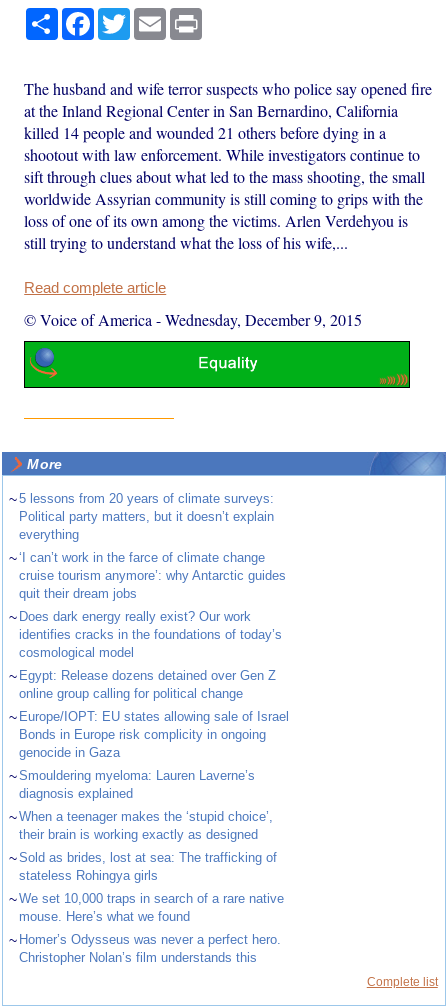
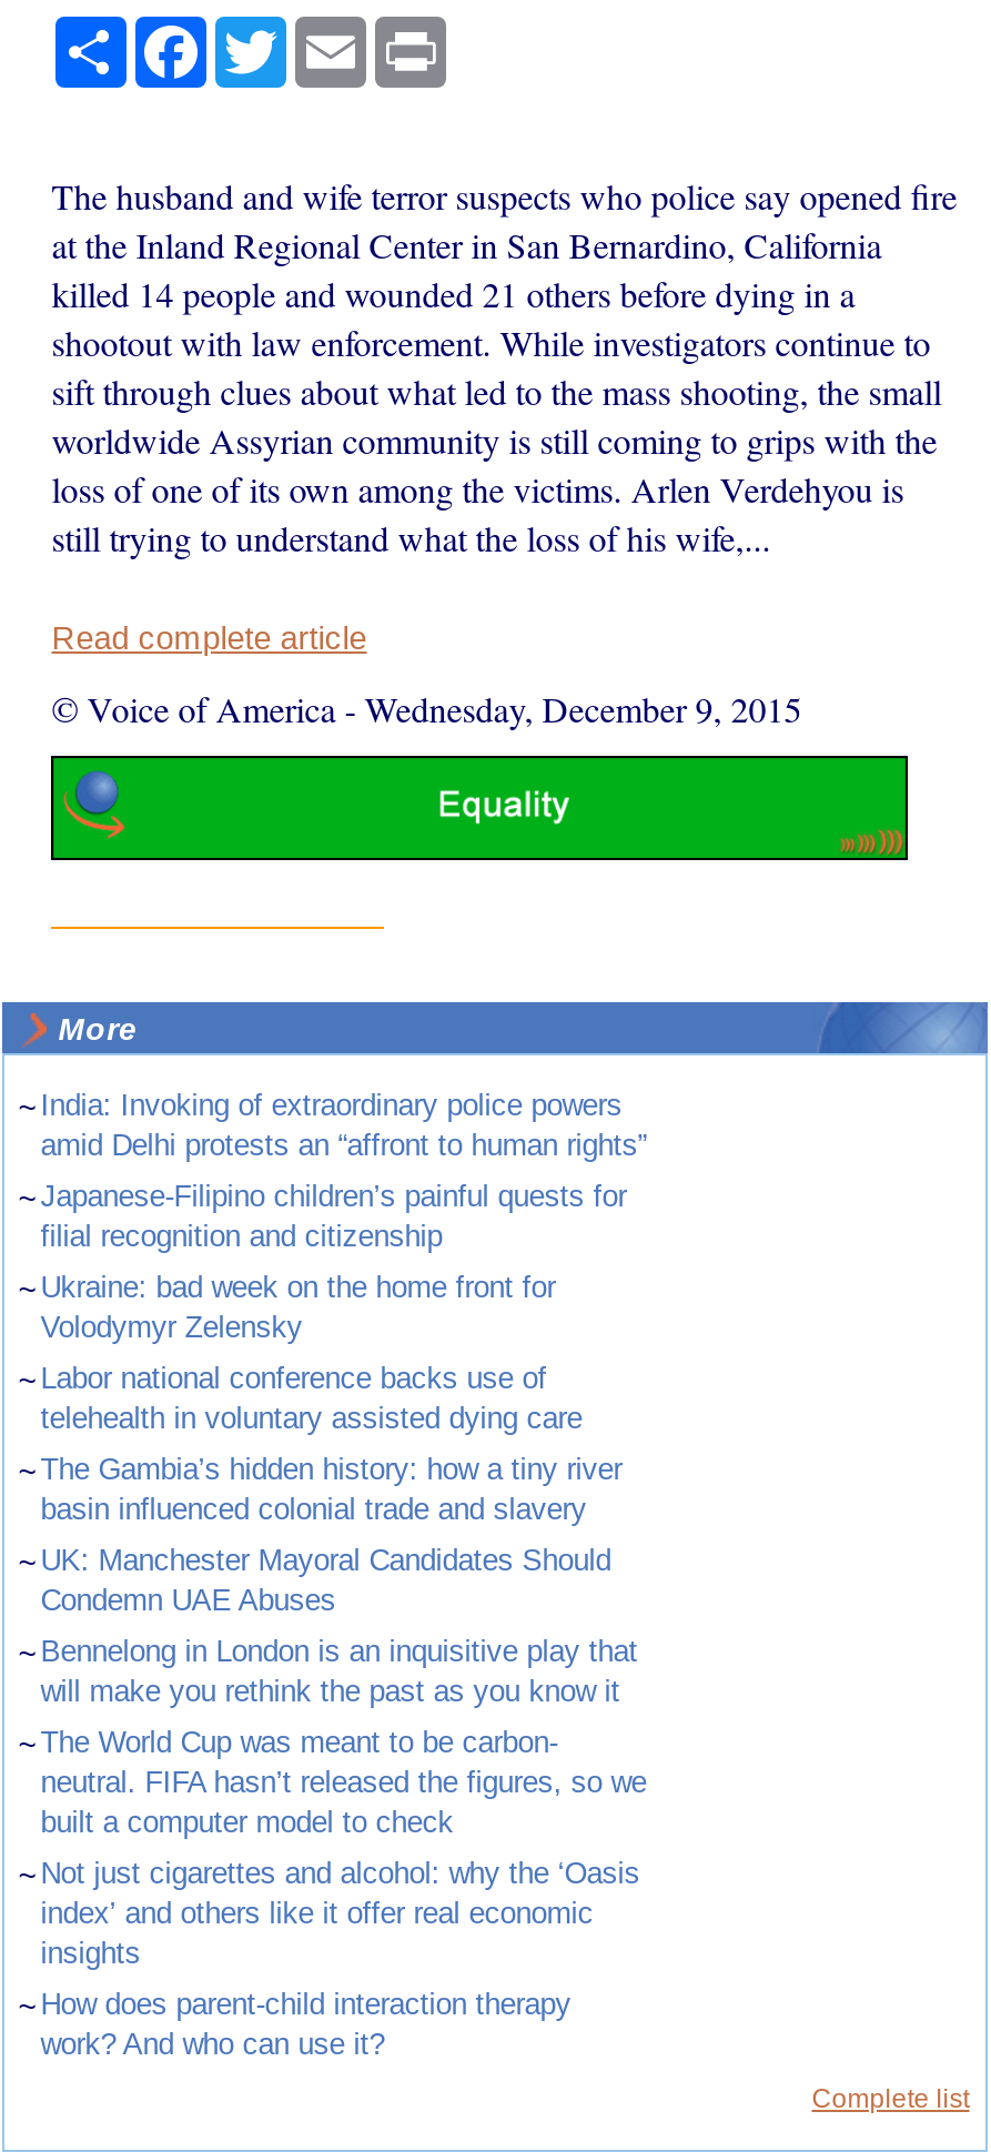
[9,491,274,542] ~ 5 lessons from 20 years of climate surveys: | Political party matters, but it doesn’t explain | everything -> [18,1090,646,1163] ~ India: Invoking of extraordinary police powers | amid Delhi protests an “affront to human rights”
[9,550,286,601] ~ ‘I can’t work in the farce of climate change | cruise tourism anymore’: why Antarctic guides | quit their dream jobs -> [18,1181,626,1254] ~ Japanese-Filipino children’s painful quests for | filial recognition and citizenship
[9,609,282,660] ~ Does dark energy really exist? Our work | identifies cracks in the foundations of today’s | cosmological model -> [18,1272,555,1345] ~ Ukraine: bad week on the home front for | Volodymyr Zelensky
[9,668,276,701] ~ Egypt: Release dozens detained over Gen Z | online group calling for political change -> [18,1363,582,1436] ~ Labor national conference backs use of | telehealth in voluntary assisted dying care
[9,709,289,760] ~ Europe/IOPT: EU states allowing sale of Israel | Bonds in Europe risk complicity in ongoing | genocide in Gaza -> [18,1454,622,1527] ~ The Gambia’s hidden history: how a tiny river | basin influenced colonial trade and slavery
[9,768,255,801] ~ Smouldering myeloma: Lauren Laverne’s | diagnosis explained -> [18,1545,611,1618] ~ UK: Manchester Mayoral Candidates Should | Condemn UAE Abuses
[9,809,273,842] ~ When a teenager makes the ‘stupid choice’, | their brain is working exactly as designed -> [18,1636,637,1709] ~ Bennelong in London is an inquisitive play that | will make you rethink the past as you know it
[9,850,277,883] ~ Sold as brides, lost at sea: The trafficking of | stateless Rohingya girls -> [18,1727,646,1840] ~ The World Cup was meant to be carbon- | neutral. FIFA hasn’t released the figures, so we | built a computer model to check
[9,891,284,924] ~ We set 10,000 traps in search of a rare native | mouse. Here’s what we found -> [18,1858,640,1971] ~ Not just cigarettes and alcohol: why the ‘Oasis | index’ and others like it offer real economic | insights
[9,932,281,965] ~ Homer’s Odysseus was never a perfect hero. | Christopher Nolan’s film understands this -> [18,1989,571,2062] ~ How does parent-child interaction therapy | work? And who can use it?

